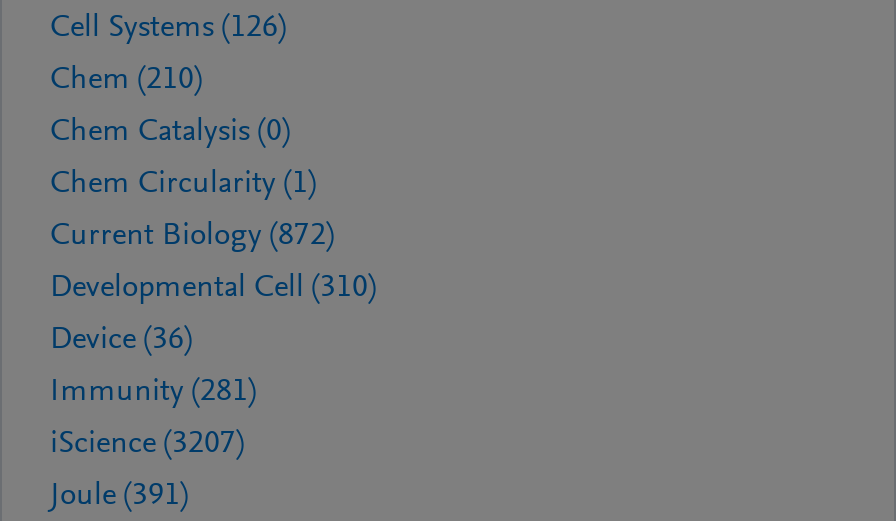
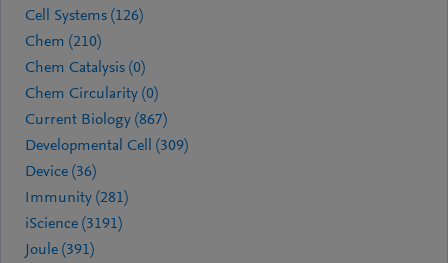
[50,167,316,199] Chem Circularity (1) -> [25,85,158,101] Chem Circularity (0)
[50,219,334,251] Current Biology (872) -> [25,111,167,127] Current Biology (867)
[50,271,376,303] Developmental Cell (310) -> [25,137,188,153] Developmental Cell (309)
[50,427,244,459] iScience (3207) -> [25,215,122,231] iScience (3191)

